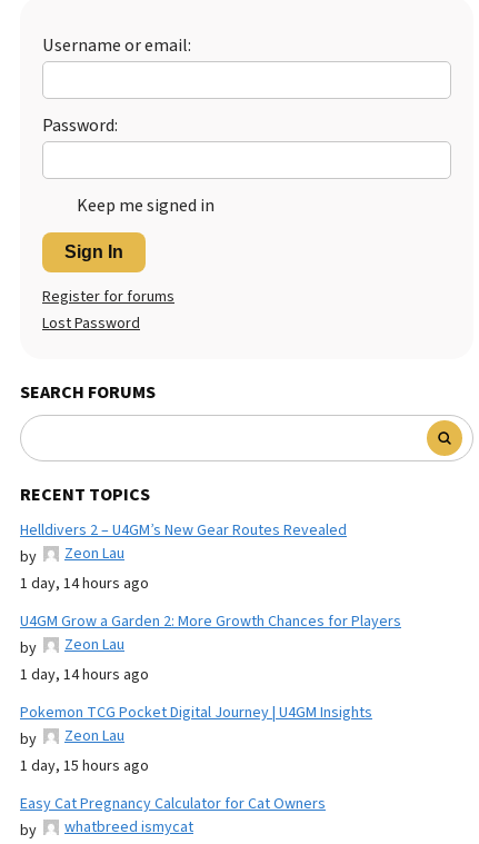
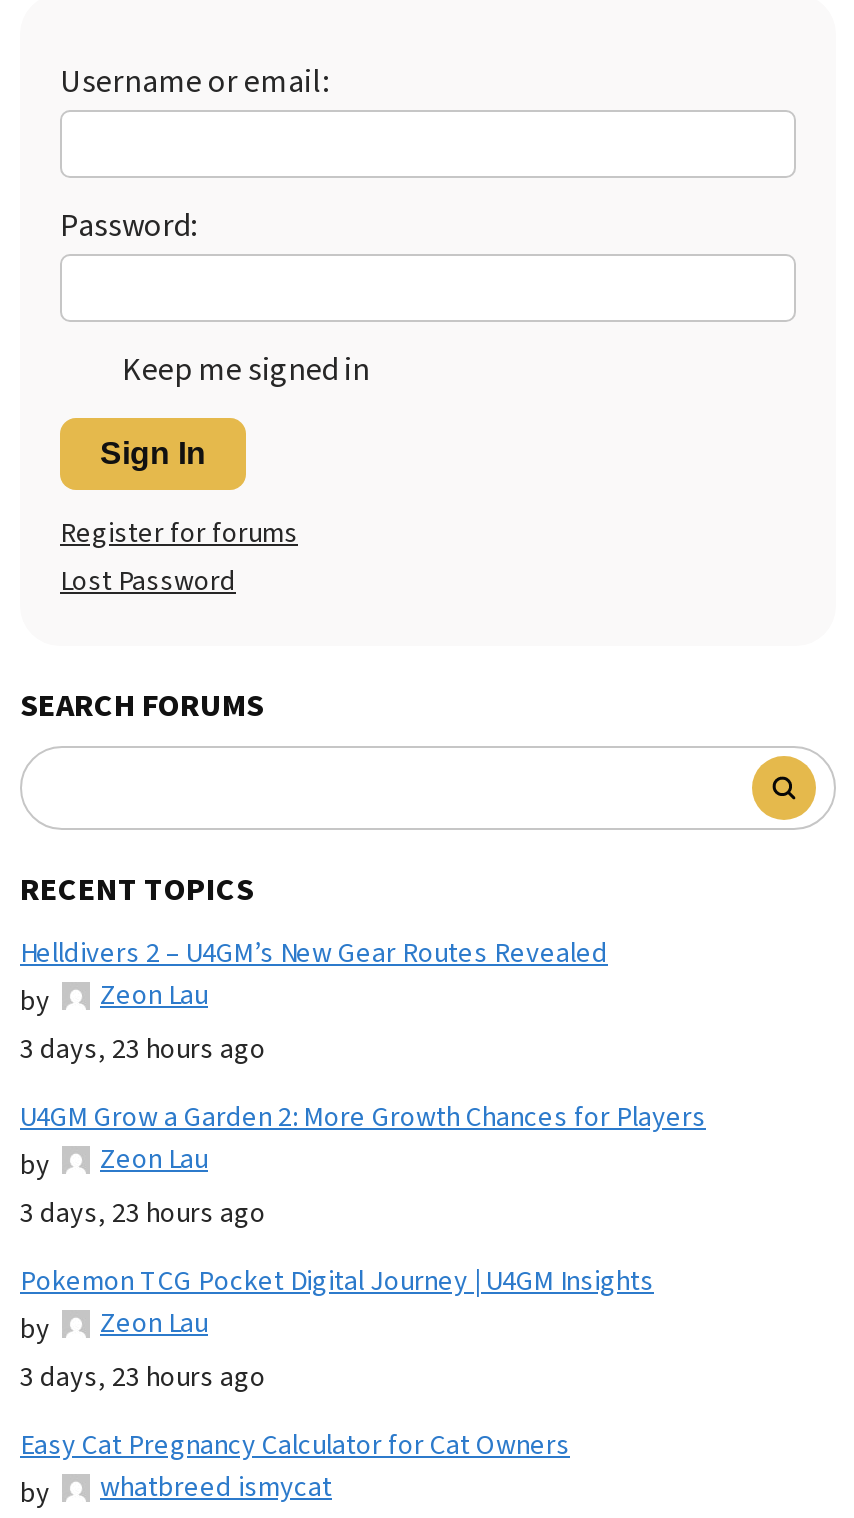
[20,572,149,595] 1 day, 14 hours ago -> [20,1029,266,1069] 3 days, 23 hours ago
[20,664,149,686] 1 day, 14 hours ago -> [20,1193,266,1233] 3 days, 23 hours ago
[20,755,149,777] 1 day, 15 hours ago -> [20,1357,266,1397] 3 days, 23 hours ago

